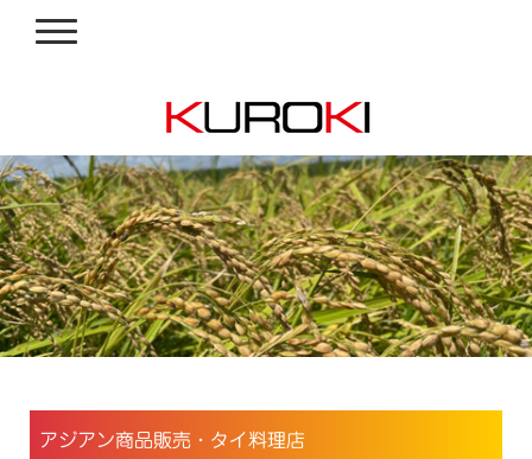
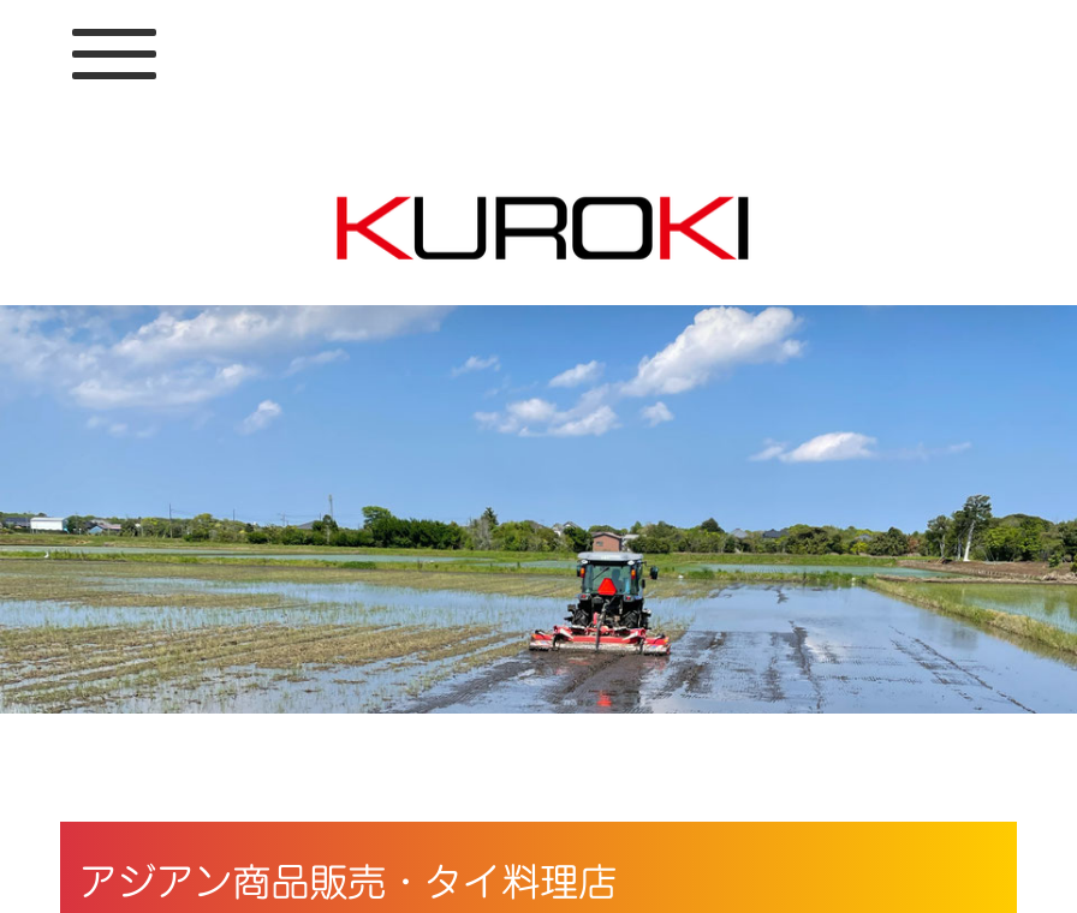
[4,154,528,358] [image] -> [7,303,1070,716] [image]

